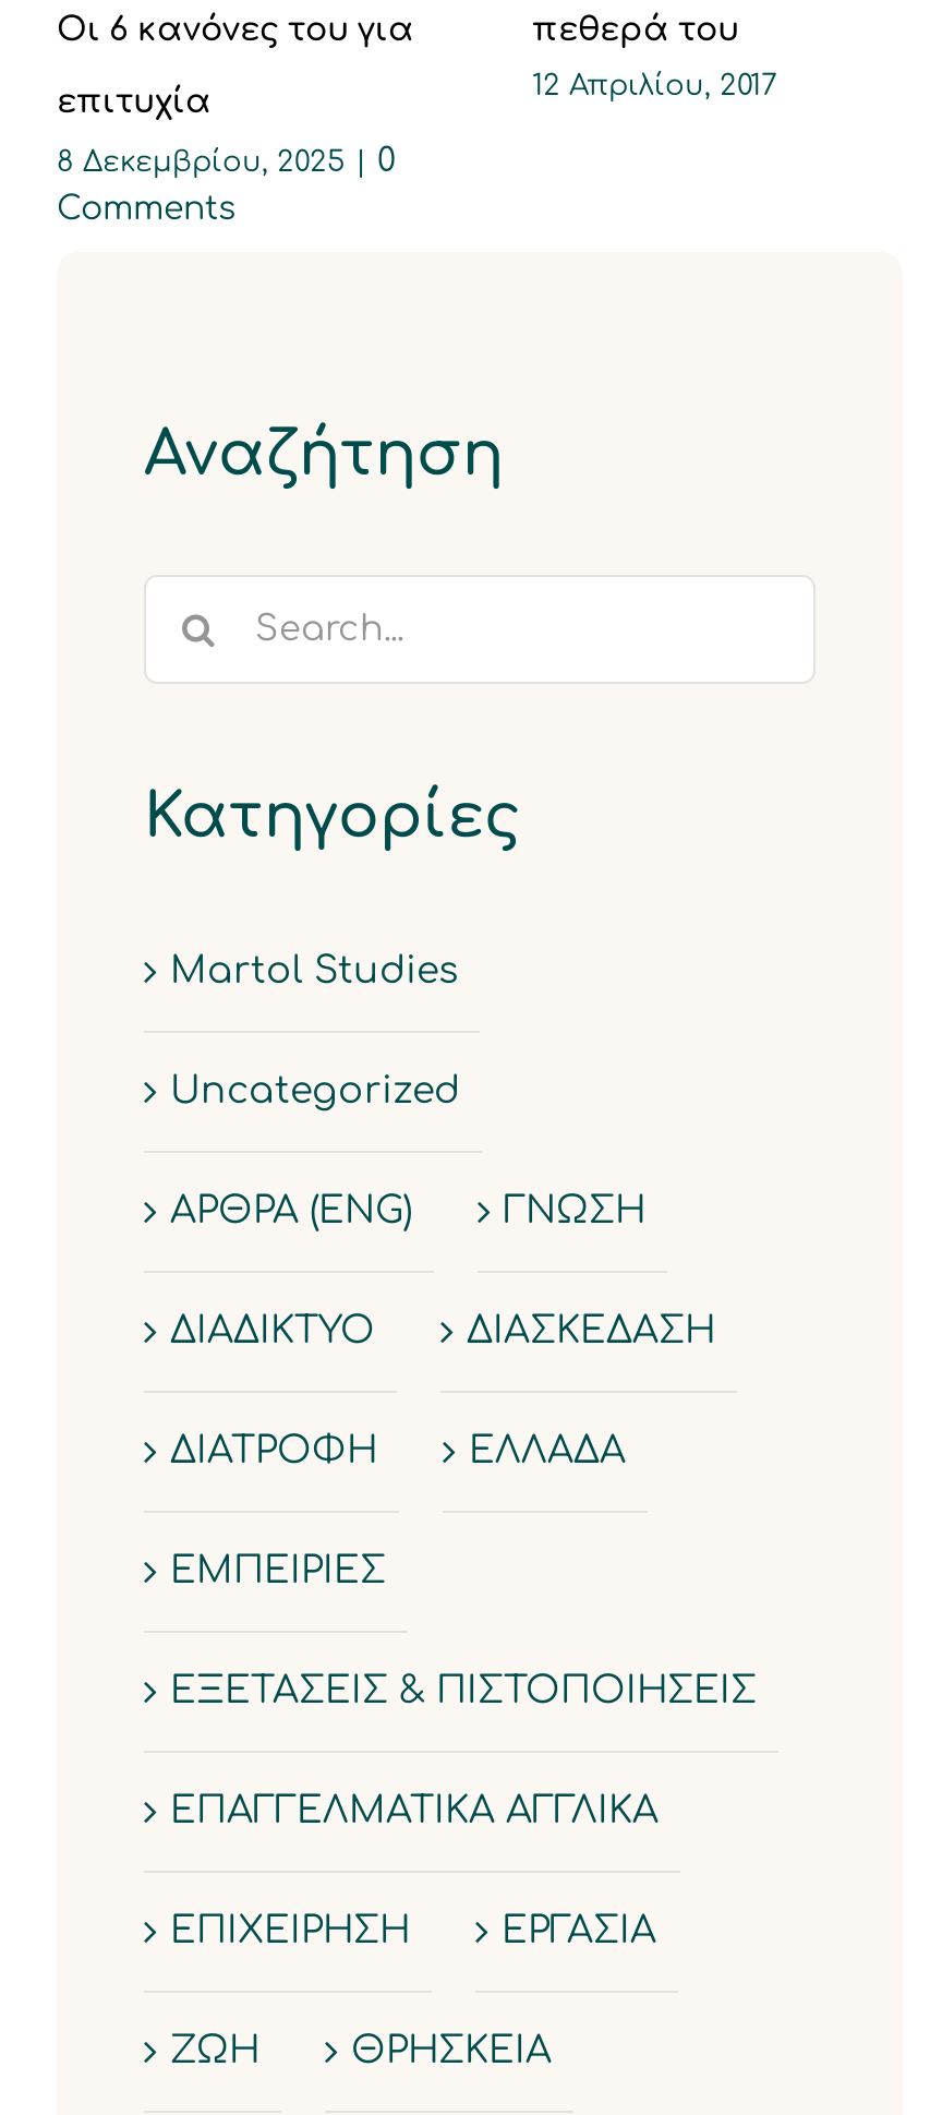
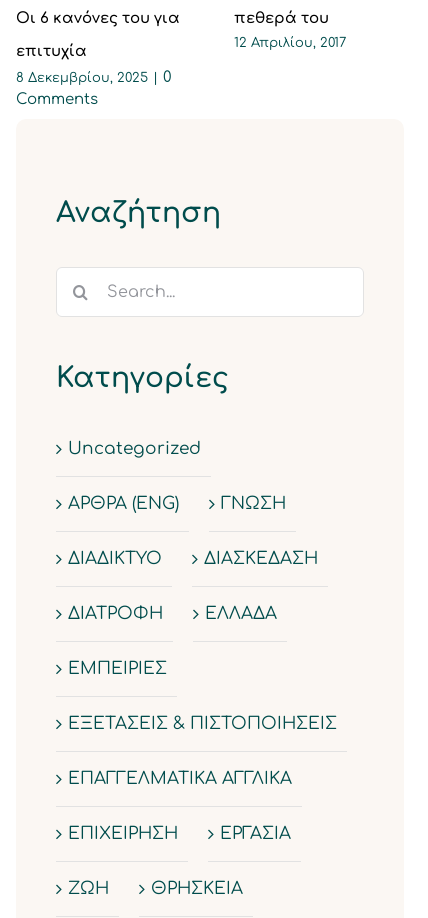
[170,950,458,992] Martol Studies -> none

